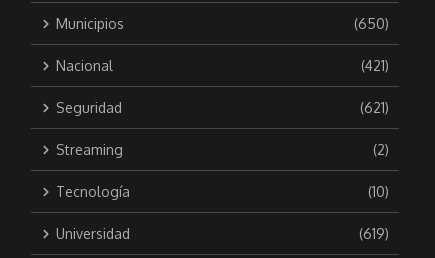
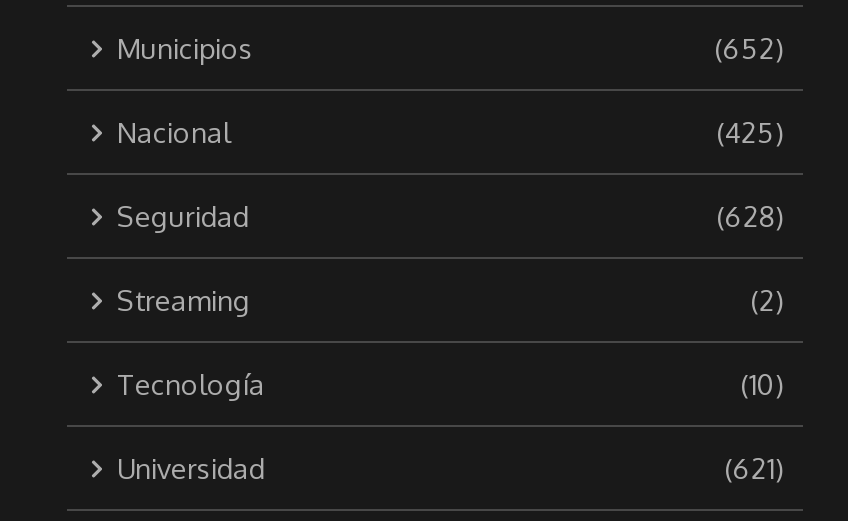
[354,15,389,32] (650) -> [715,31,783,65] (652)
[361,57,389,74] (421) -> [717,115,783,149] (425)
[360,99,389,116] (621) -> [717,199,783,233] (628)
[359,225,389,242] (619) -> [725,451,783,485] (621)

